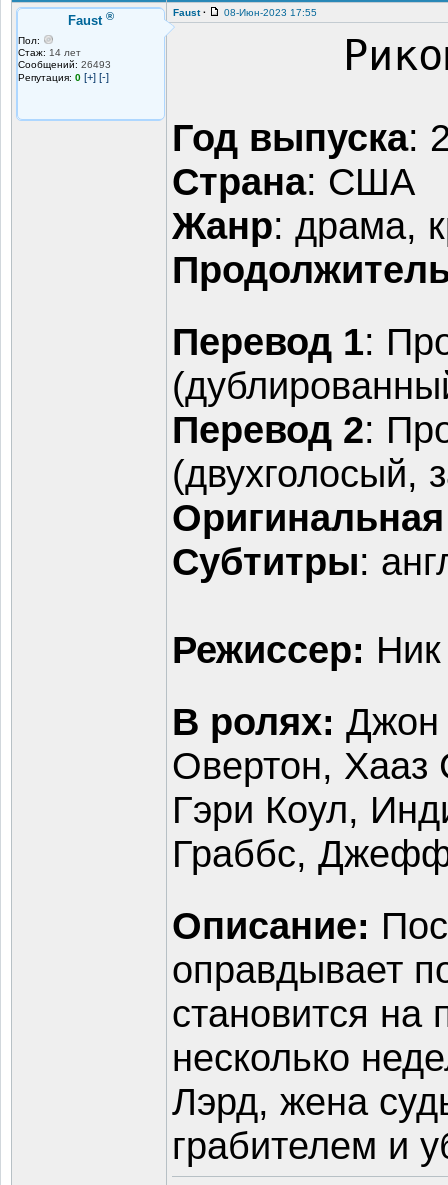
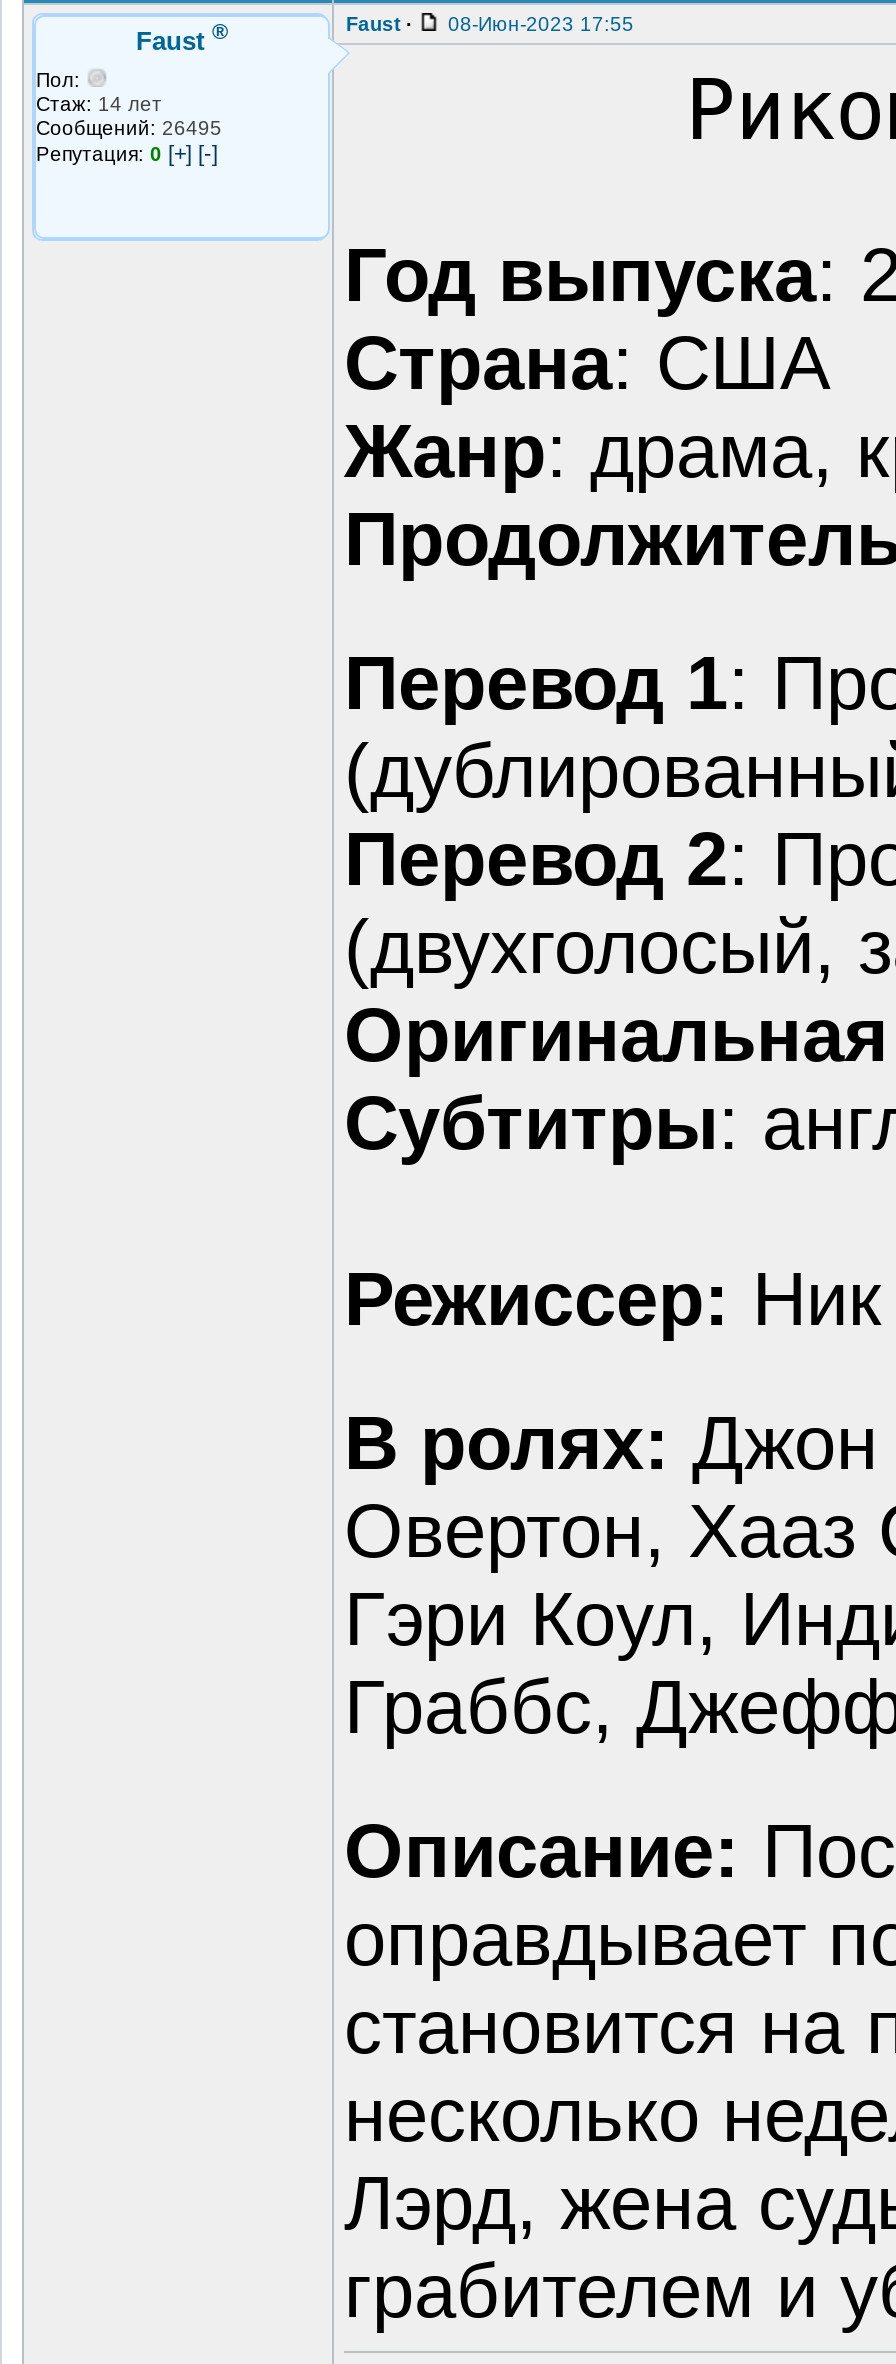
[18,59,111,70] Сообщений: 26493 -> [36,116,222,138] Сообщений: 26495

